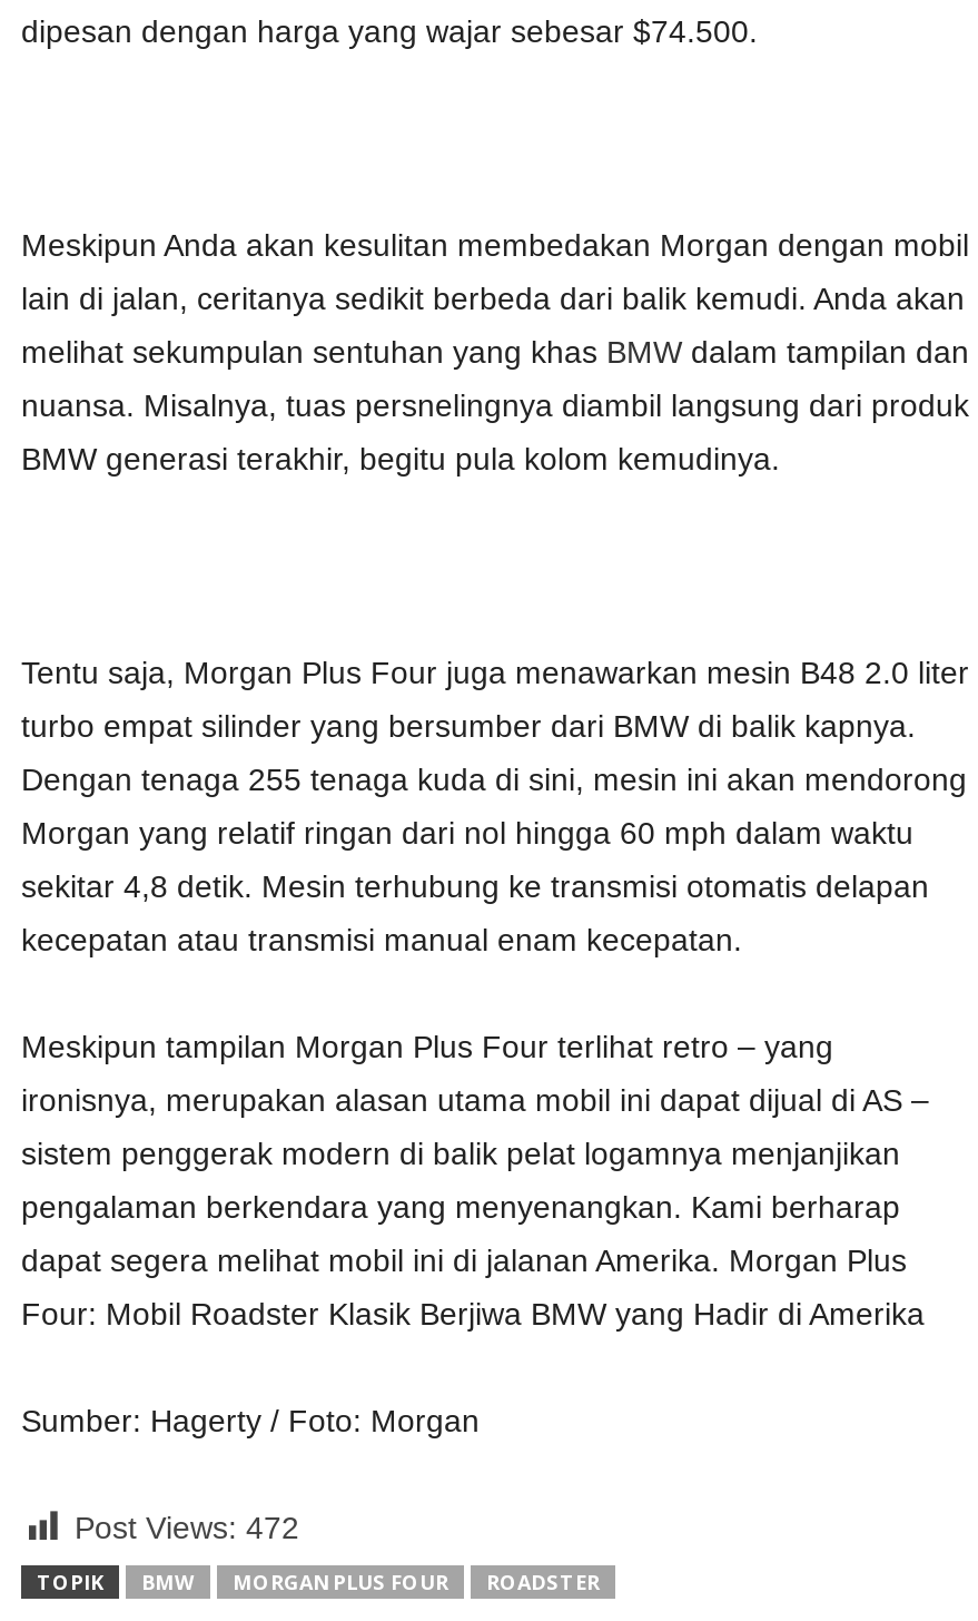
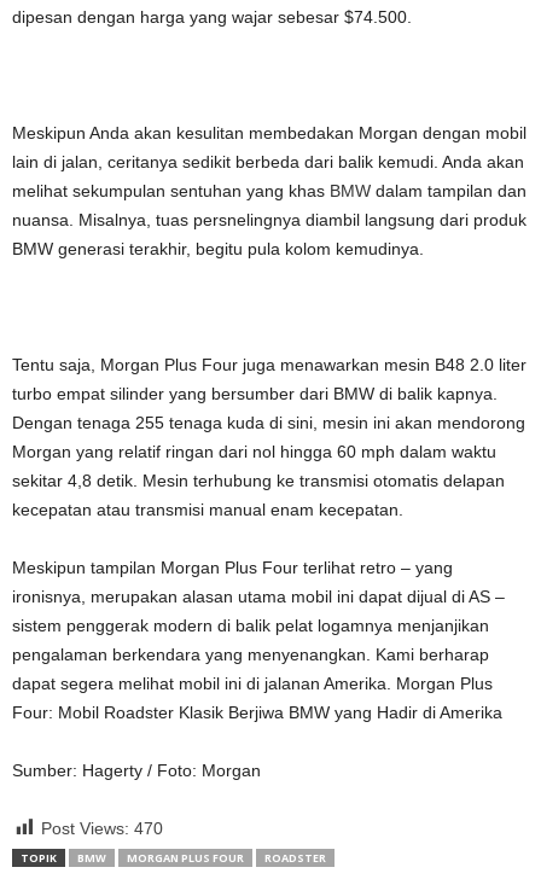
[75,1510,299,1545] Post Views: 472 -> [41,819,163,838] Post Views: 470

